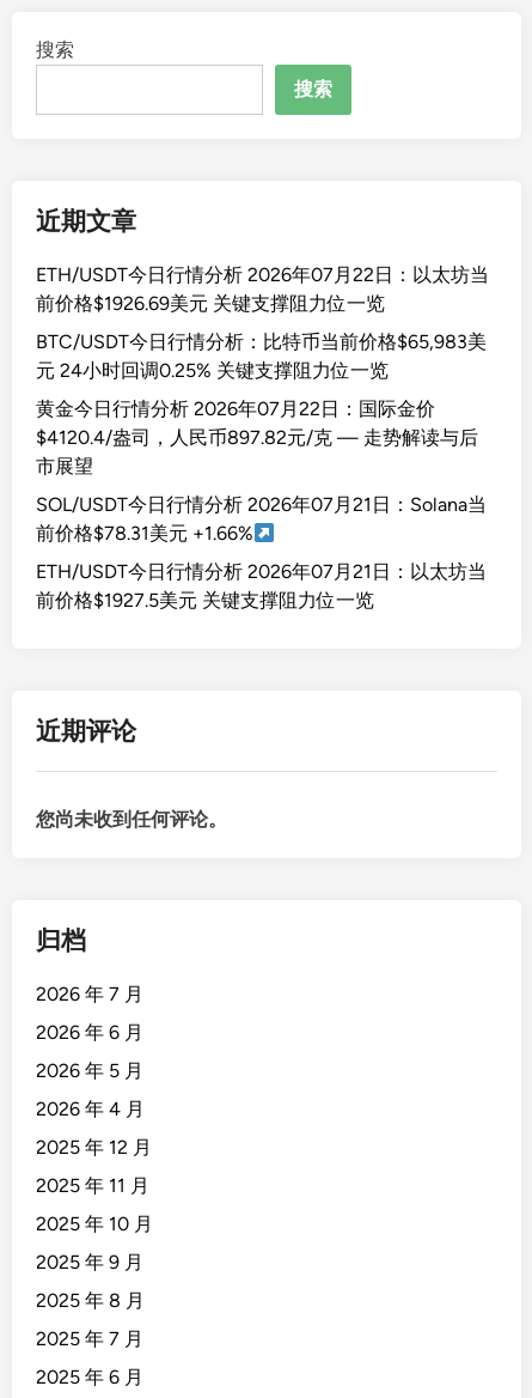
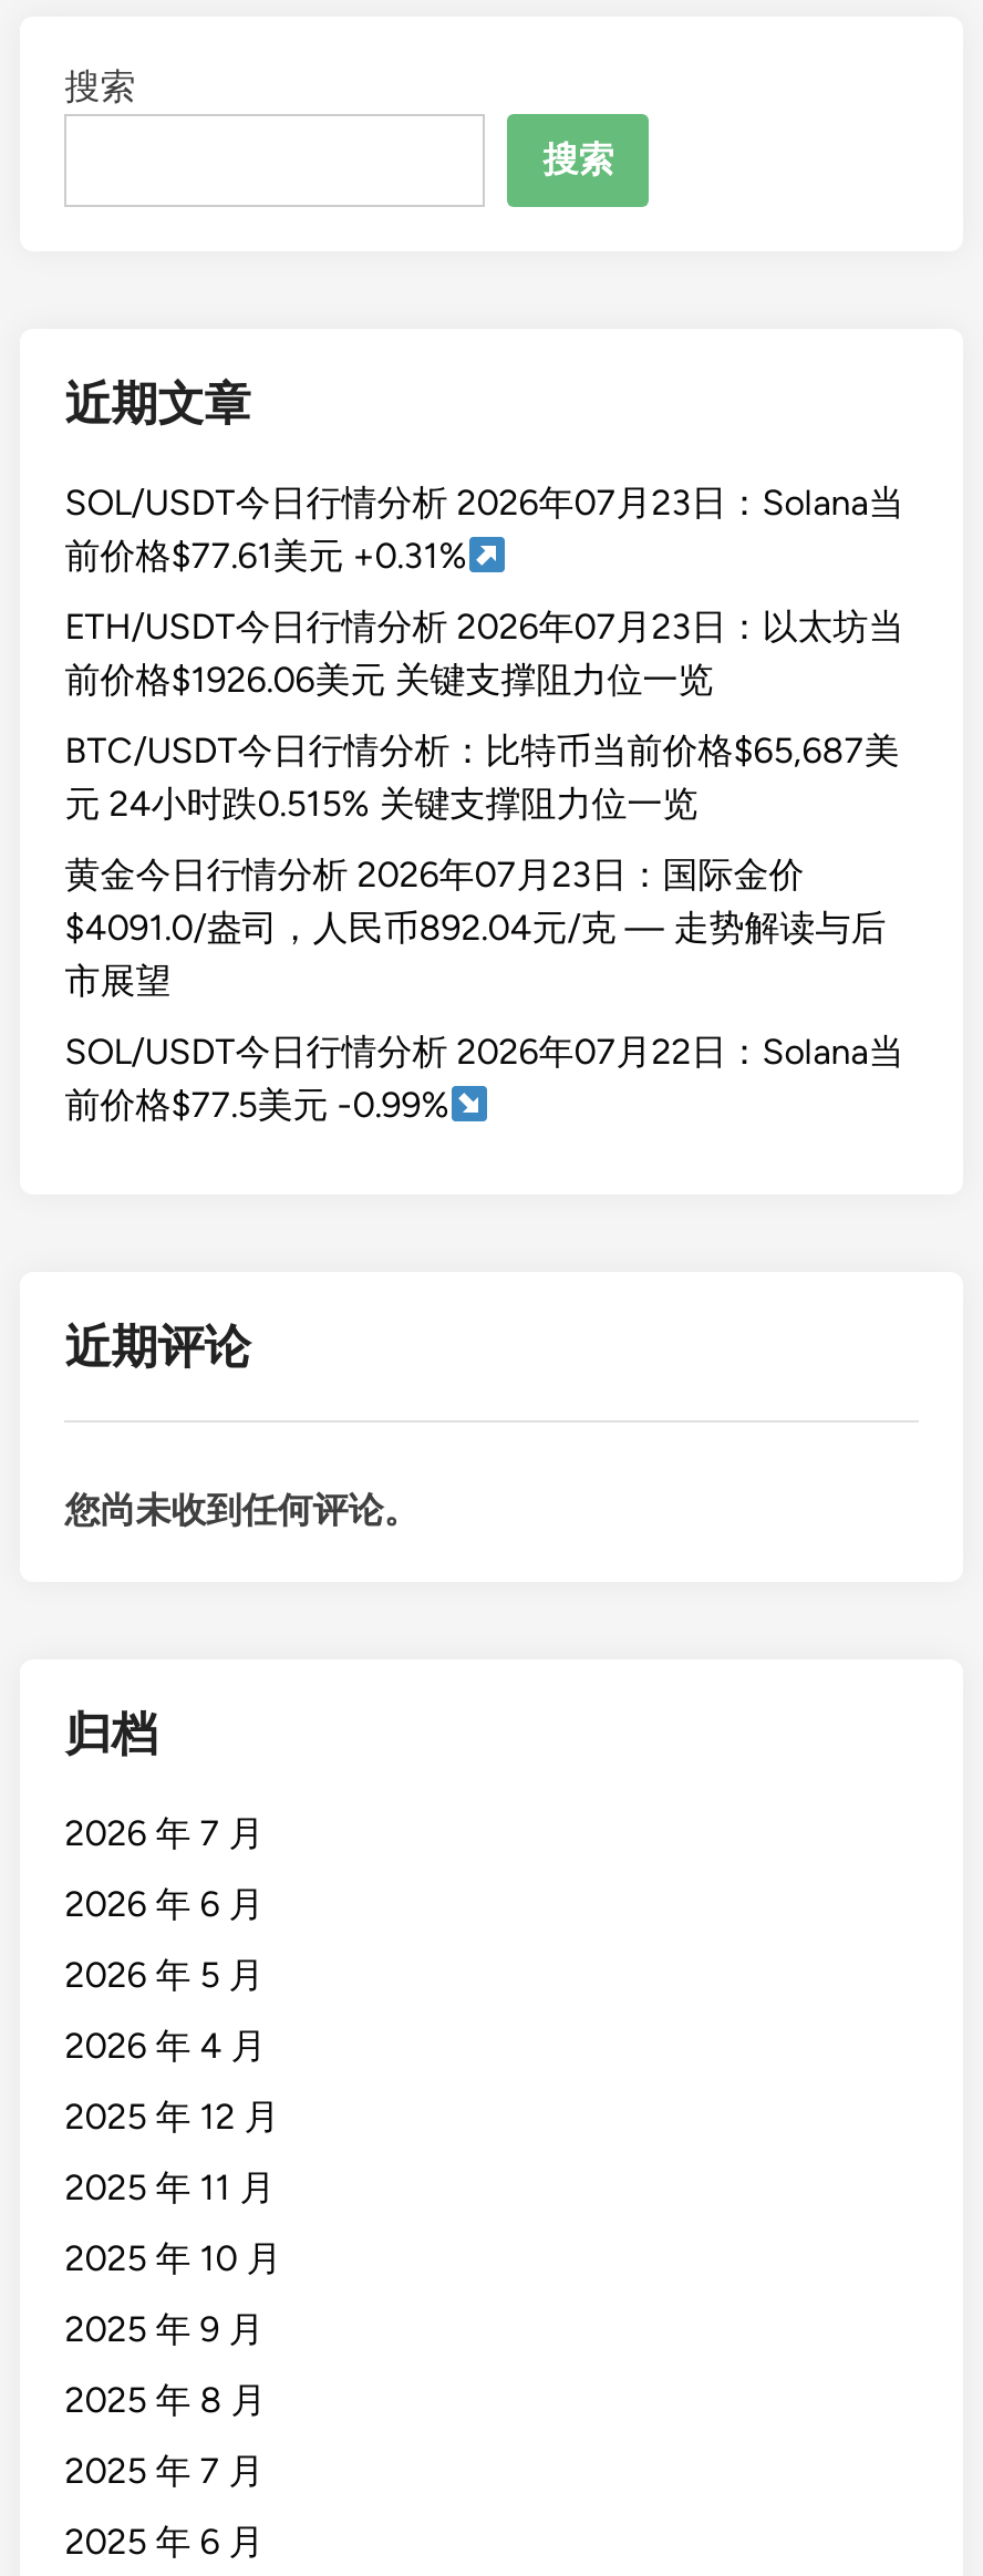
[36,264,489,449] ETH/USDT今日行情分析 2026年07月22日：以太坊当 | 前价格$1926.69美元 关键支撑阻力位一览 | BTC/USDT今日行情分析：比特币当前价格$65,983美 | 元 24小时回调0.25% 关键支撑阻力位一览 | 黄金今日行情分析 2026年07月22日：国际金价 | $4120.4/盎司，人民币897.82元/克 — 走势解读与后 -> [65,482,904,949] SOL/USDT今日行情分析 2026年07月23日：Solana当 | 前价格$77.61美元 +0.31% | ETH/USDT今日行情分析 2026年07月23日：以太坊当 | 前价格$1926.06美元 关键支撑阻力位一览 | BTC/USDT今日行情分析：比特币当前价格$65,687美 | 元 24小时跌0.515% 关键支撑阻力位一览 | 黄金今日行情分析 2026年07月23日：国际金价 | $4091.0/盎司，人民币892.04元/克 — 走势解读与后
moved [36,455,93,478] -> [65,960,171,1002]: 市展望
[36,493,487,612] SOL/USDT今日行情分析 2026年07月21日：Solana当 | 前价格$78.31美元 +1.66% | ETH/USDT今日行情分析 2026年07月21日：以太坊当 | 前价格$1927.5美元 关键支撑阻力位一览 -> [65,1031,904,1126] SOL/USDT今日行情分析 2026年07月22日：Solana当 | 前价格$77.5美元 -0.99%

